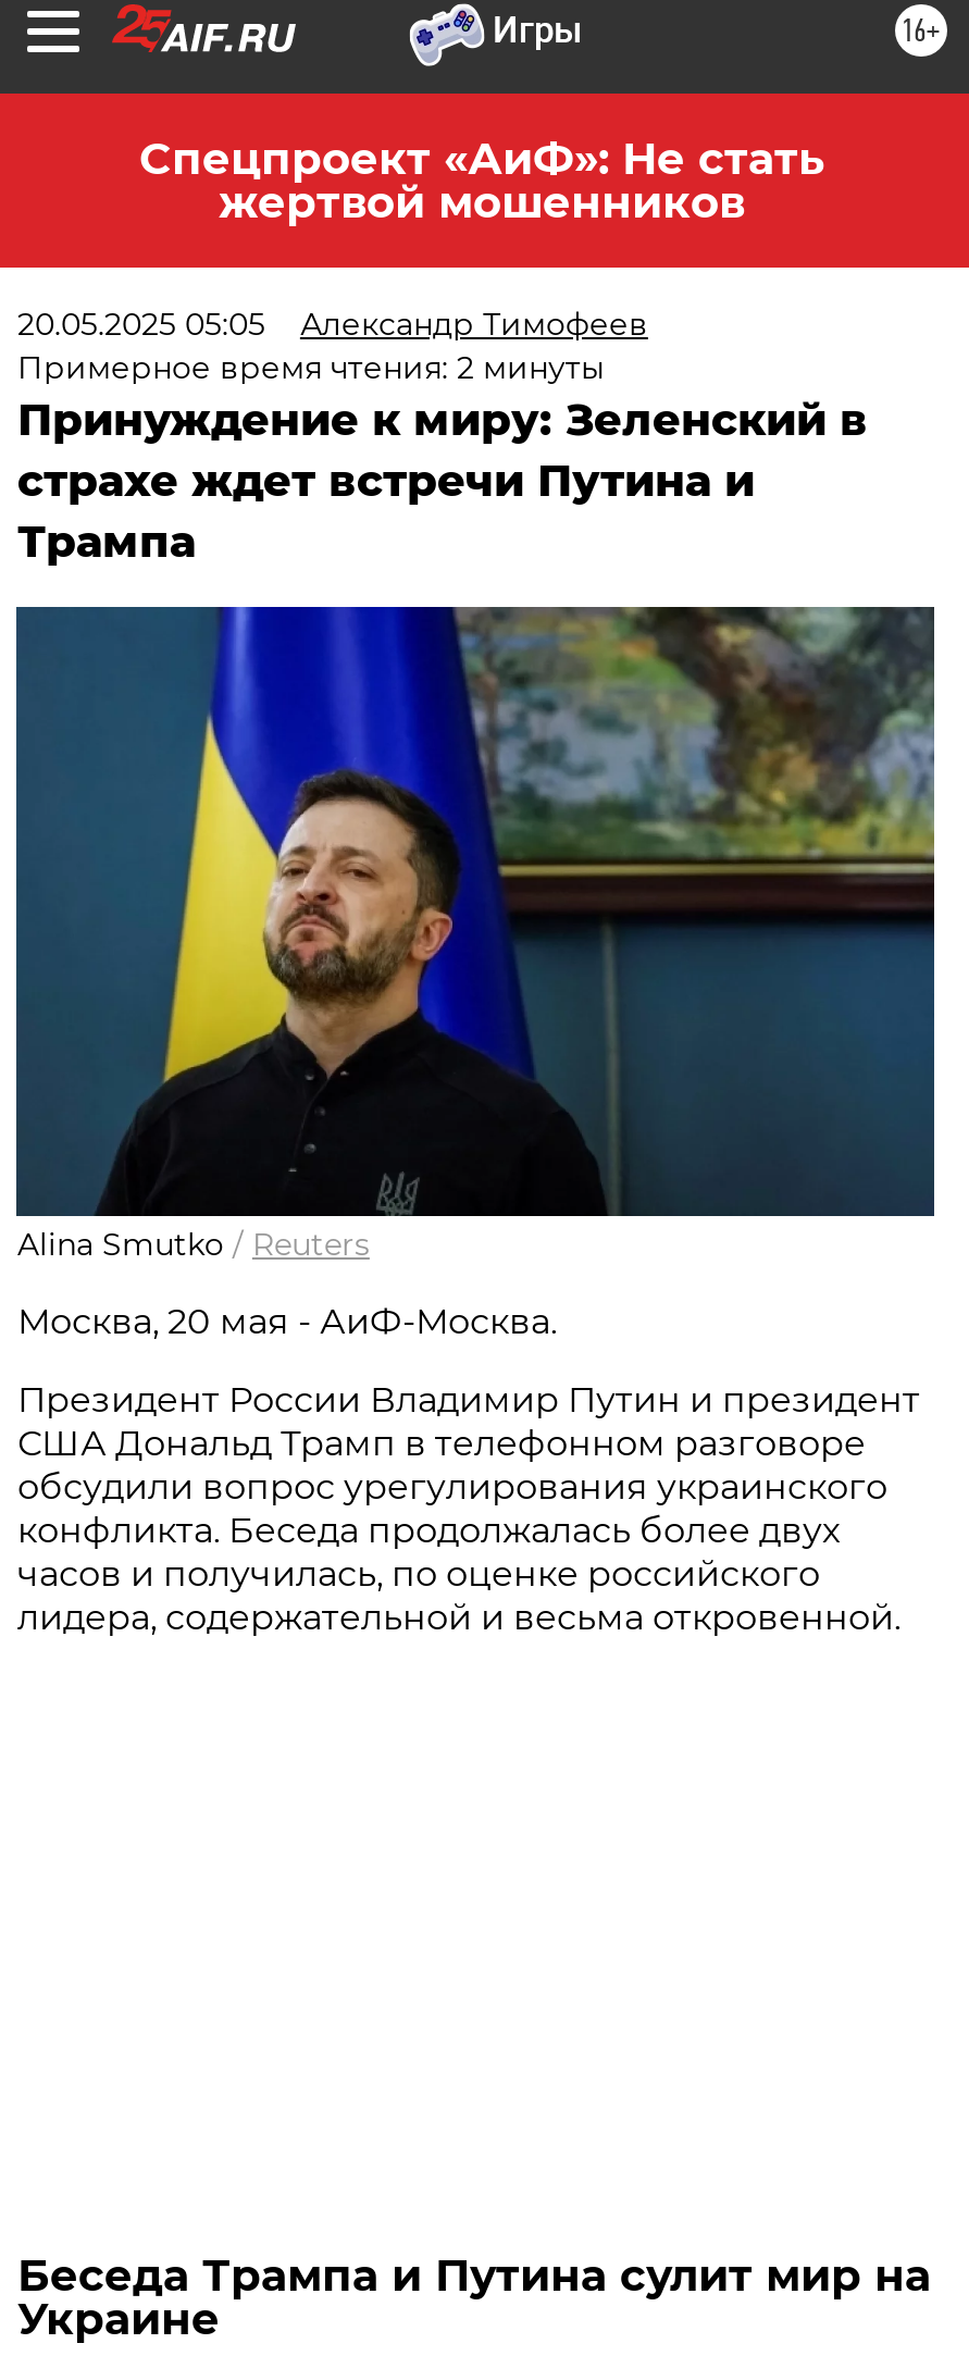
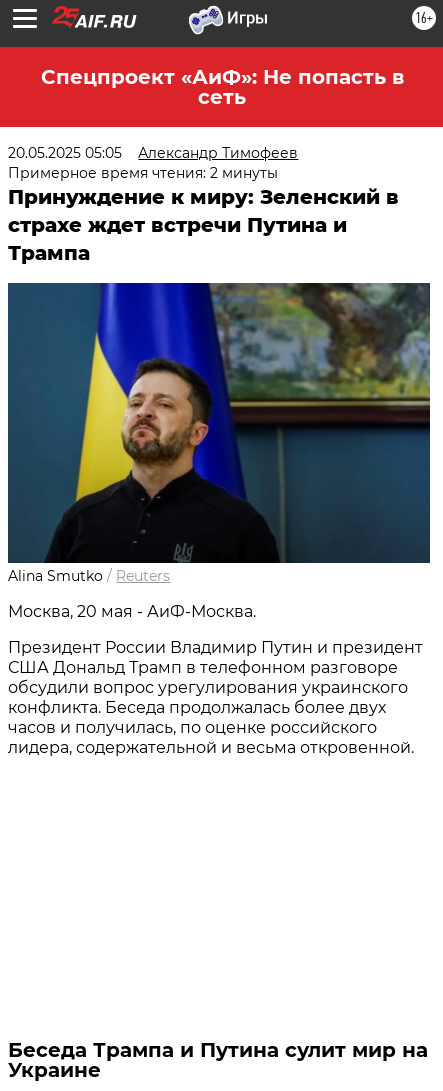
[139,133,824,228] Спецпроект «АиФ»: Не стать | жертвой мошенников -> [40,65,403,109] Спецпроект «АиФ»: Не попасть в | сеть

